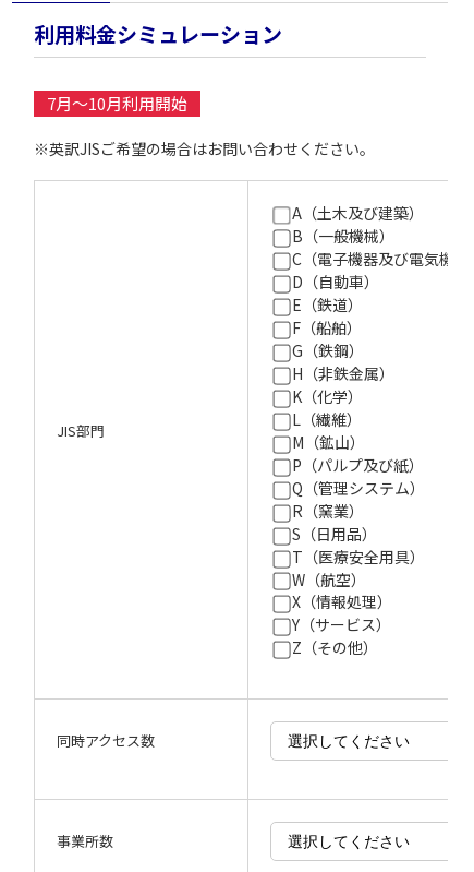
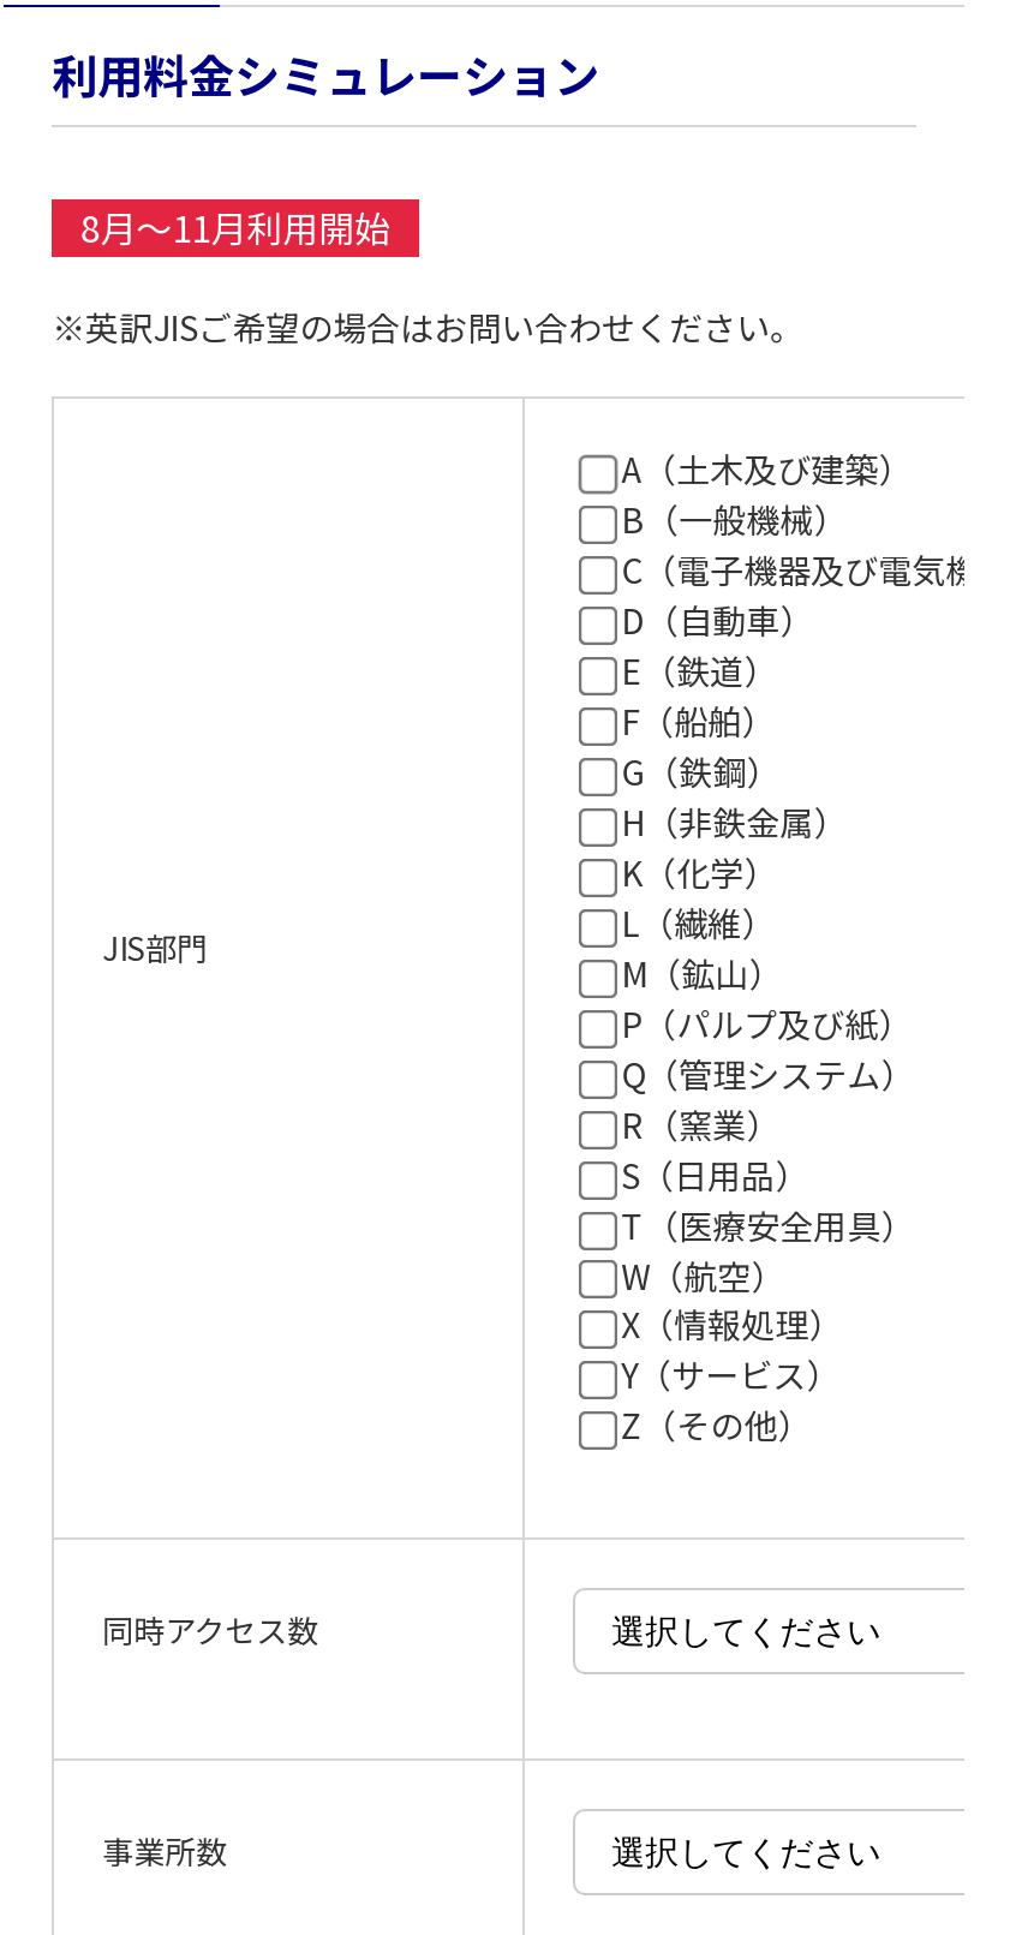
[47,92,188,115] 7月～10月利用開始 -> [81,202,391,252] 8月～11月利用開始

